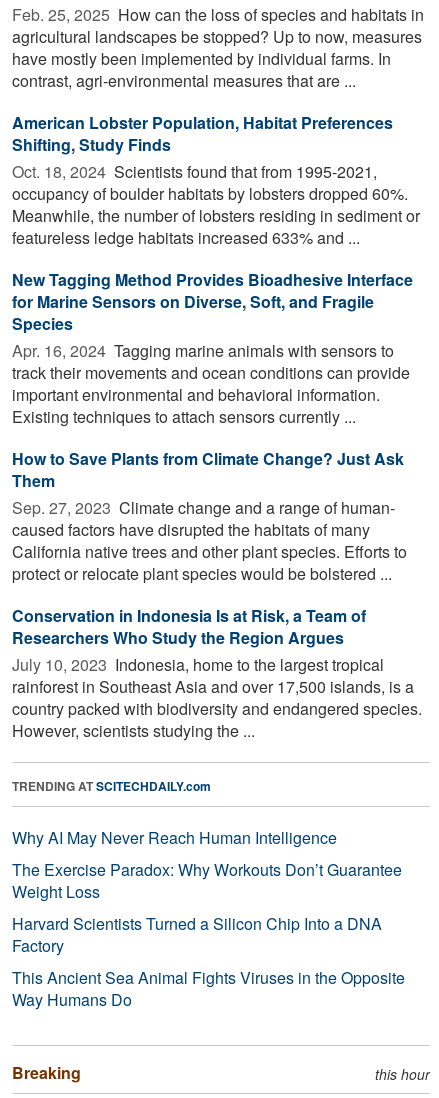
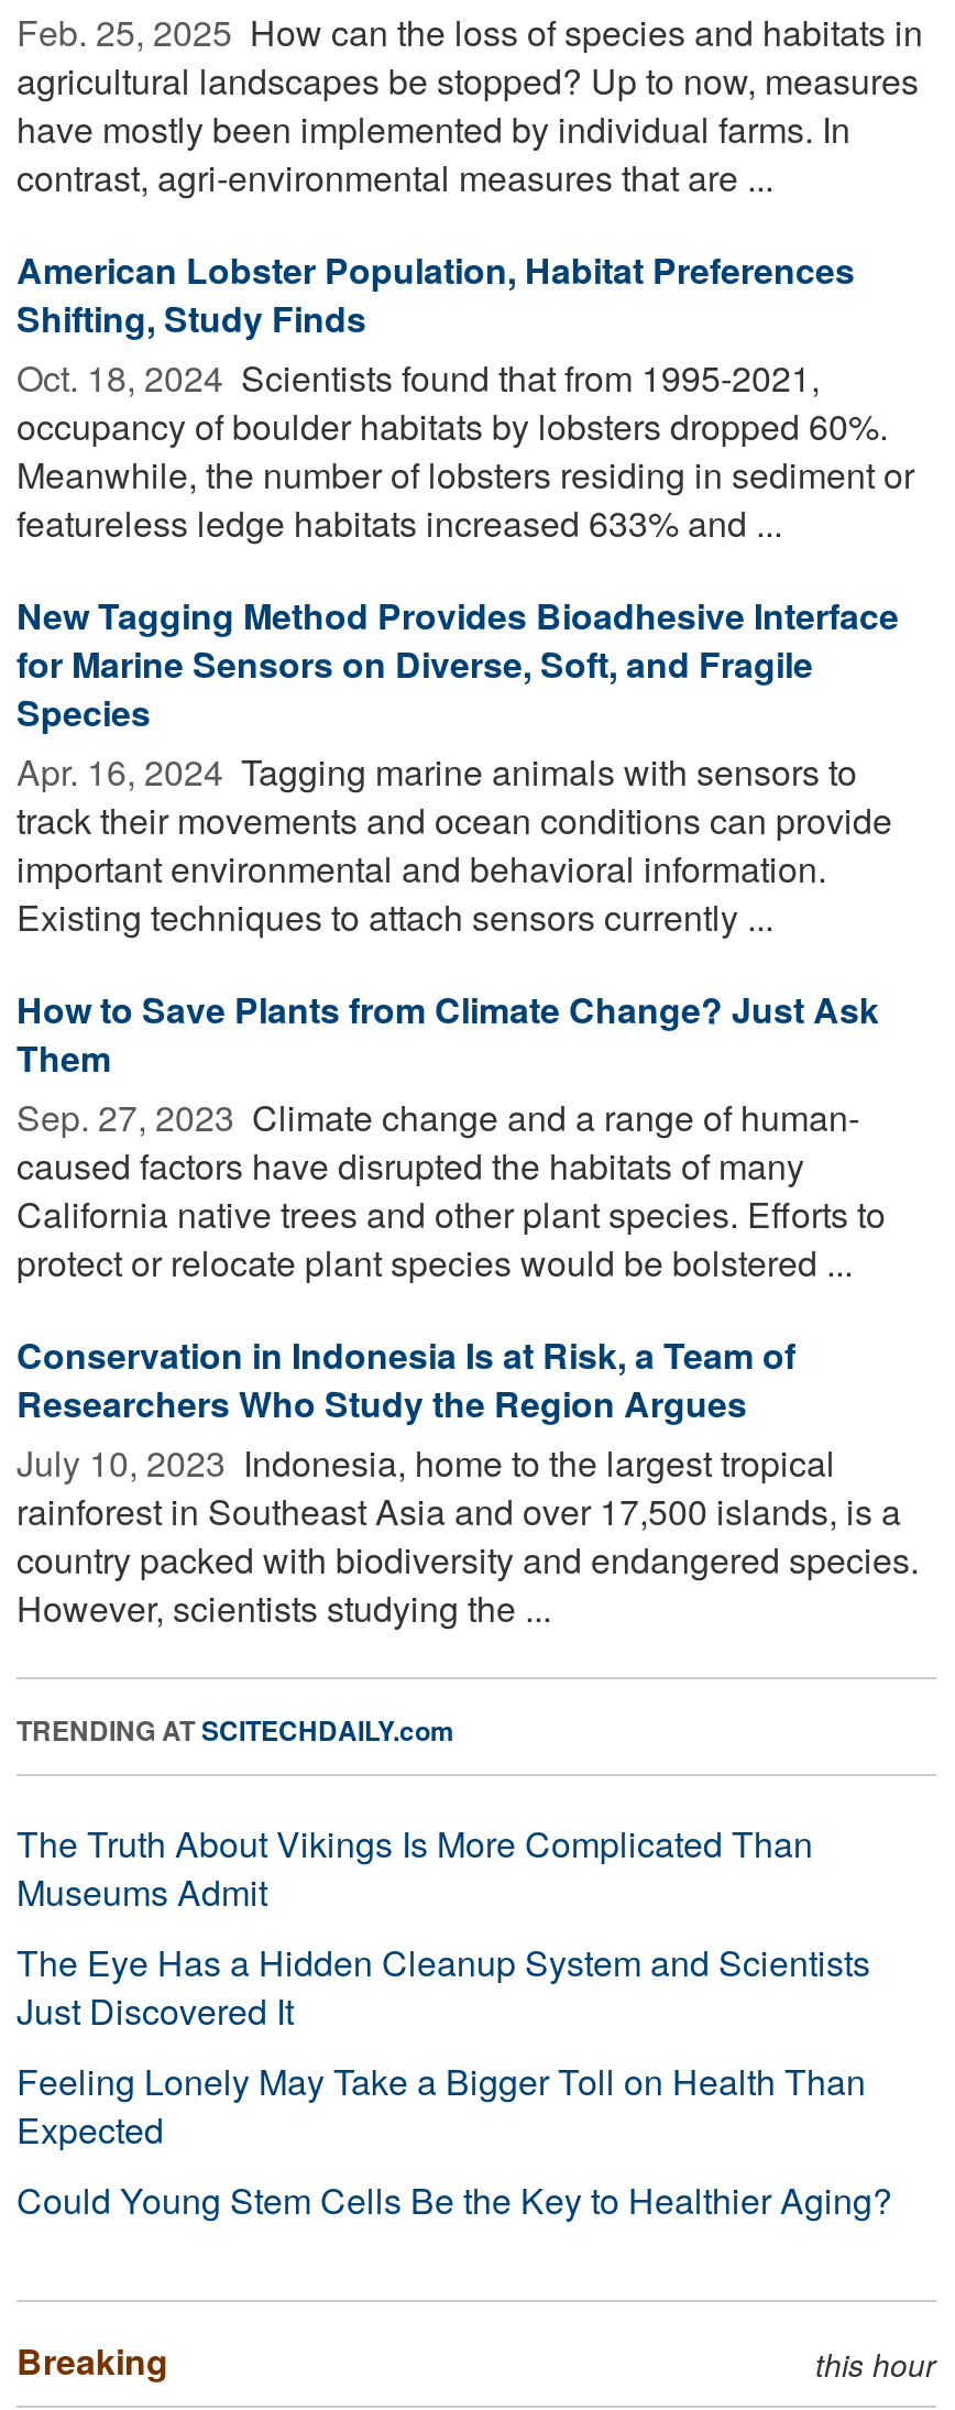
[12,826,405,1011] Why AI May Never Reach Human Intelligence | The Exercise Paradox: Why Workouts Don’t Guarantee | Weight Loss | Harvard Scientists Turned a Silicon Chip Into a DNA | Factory | This Ancient Sea Animal Fights Viruses in the Opposite | Way Humans Do -> [17,1818,892,2225] The Truth About Vikings Is More Complicated Than | Museums Admit | The Eye Has a Hidden Cleanup System and Scientists | Just Discovered It | Feeling Lonely May Take a Bigger Toll on Health Than | Expected | Could Young Stem Cells Be the Key to Healthier Aging?

